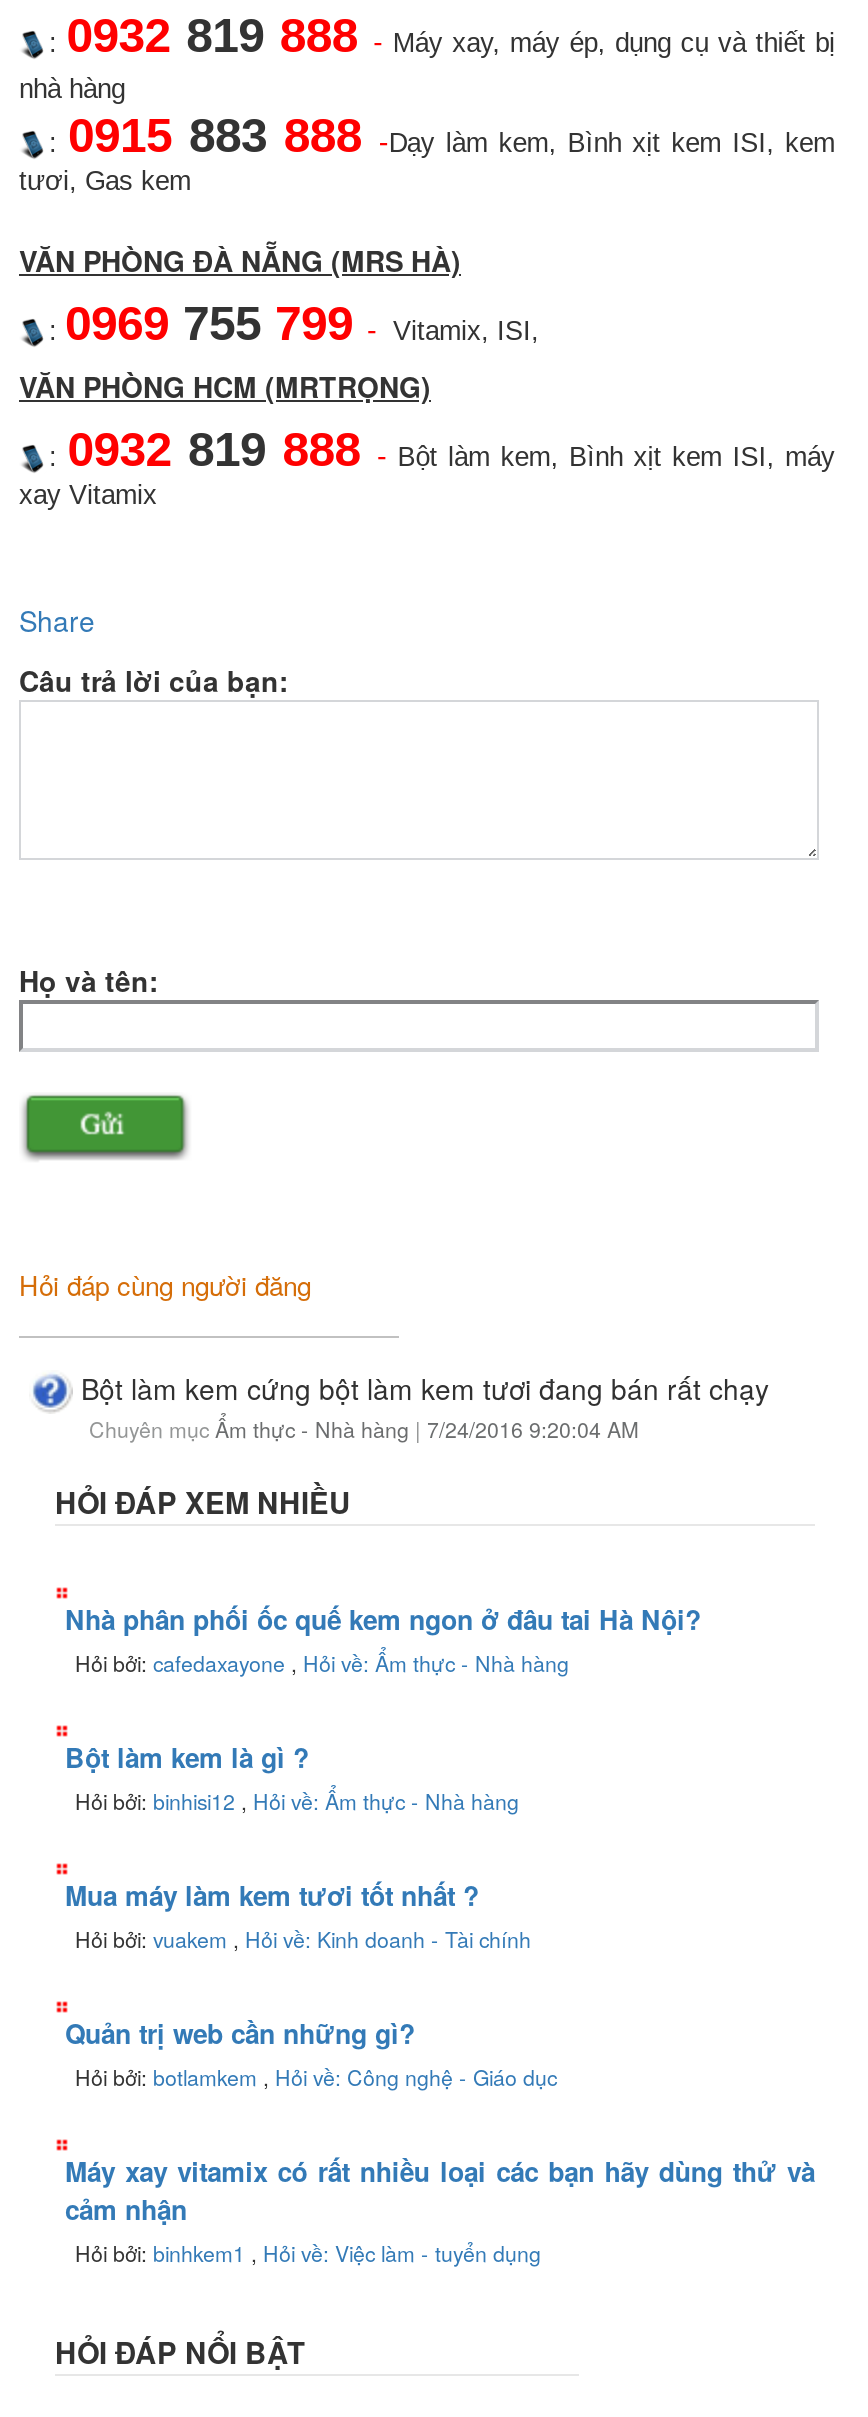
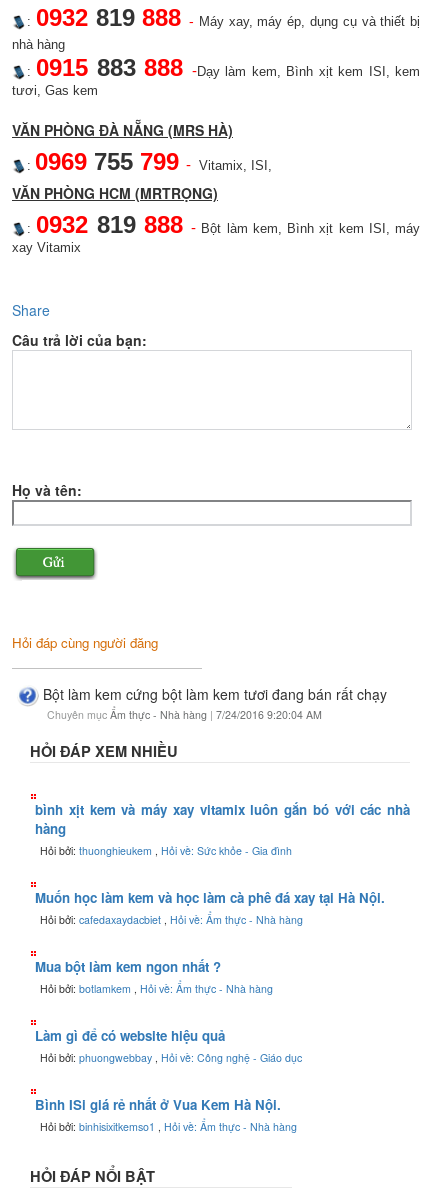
[65,1600,701,1678] Nhà phân phối ốc quế kem ngon ở đâu tai Hà Nội? | Hỏi bởi: cafedaxayone, Hỏi về: Ẩm thực - Nhà hàng -> [35,800,410,858] bình xịt kem và máy xay vitamix luôn gắn bó với các nhà | hàng | Hỏi bởi: thuonghieukem, Hỏi về: Sức khỏe - Gia đình
[65,1738,519,1816] Bột làm kem là gì ? | Hỏi bởi: binhisi12, Hỏi về: Ẩm thực - Nhà hàng -> [35,888,385,927] Muốn học làm kem và học làm cà phê đá xay tại Hà Nội. | Hỏi bởi: cafedaxaydacbiet, Hỏi về: Ẩm thực - Nhà hàng
[65,1876,531,1954] Mua máy làm kem tươi tốt nhất ? | Hỏi bởi: vuakem, Hỏi về: Kinh doanh - Tài chính -> [35,957,273,996] Mua bột làm kem ngon nhất ? | Hỏi bởi: botlamkem, Hỏi về: Ẩm thực - Nhà hàng
[65,2014,557,2092] Quản trị web cần những gì? | Hỏi bởi: botlamkem, Hỏi về: Công nghệ - Giáo dục -> [35,1026,302,1065] Làm gì để có website hiệu quả | Hỏi bởi: phuongwebbay, Hỏi về: Công nghệ - Giáo dục
[65,2152,815,2268] Máy xay vitamix có rất nhiều loại các bạn hãy dùng thử và | cảm nhận | Hỏi bởi: binhkem1, Hỏi về: Việc làm - tuyển dụng -> [35,1095,297,1134] Bình ISi giá rẻ nhất ở Vua Kem Hà Nội. | Hỏi bởi: binhisixitkemso1, Hỏi về: Ẩm thực - Nhà hàng

